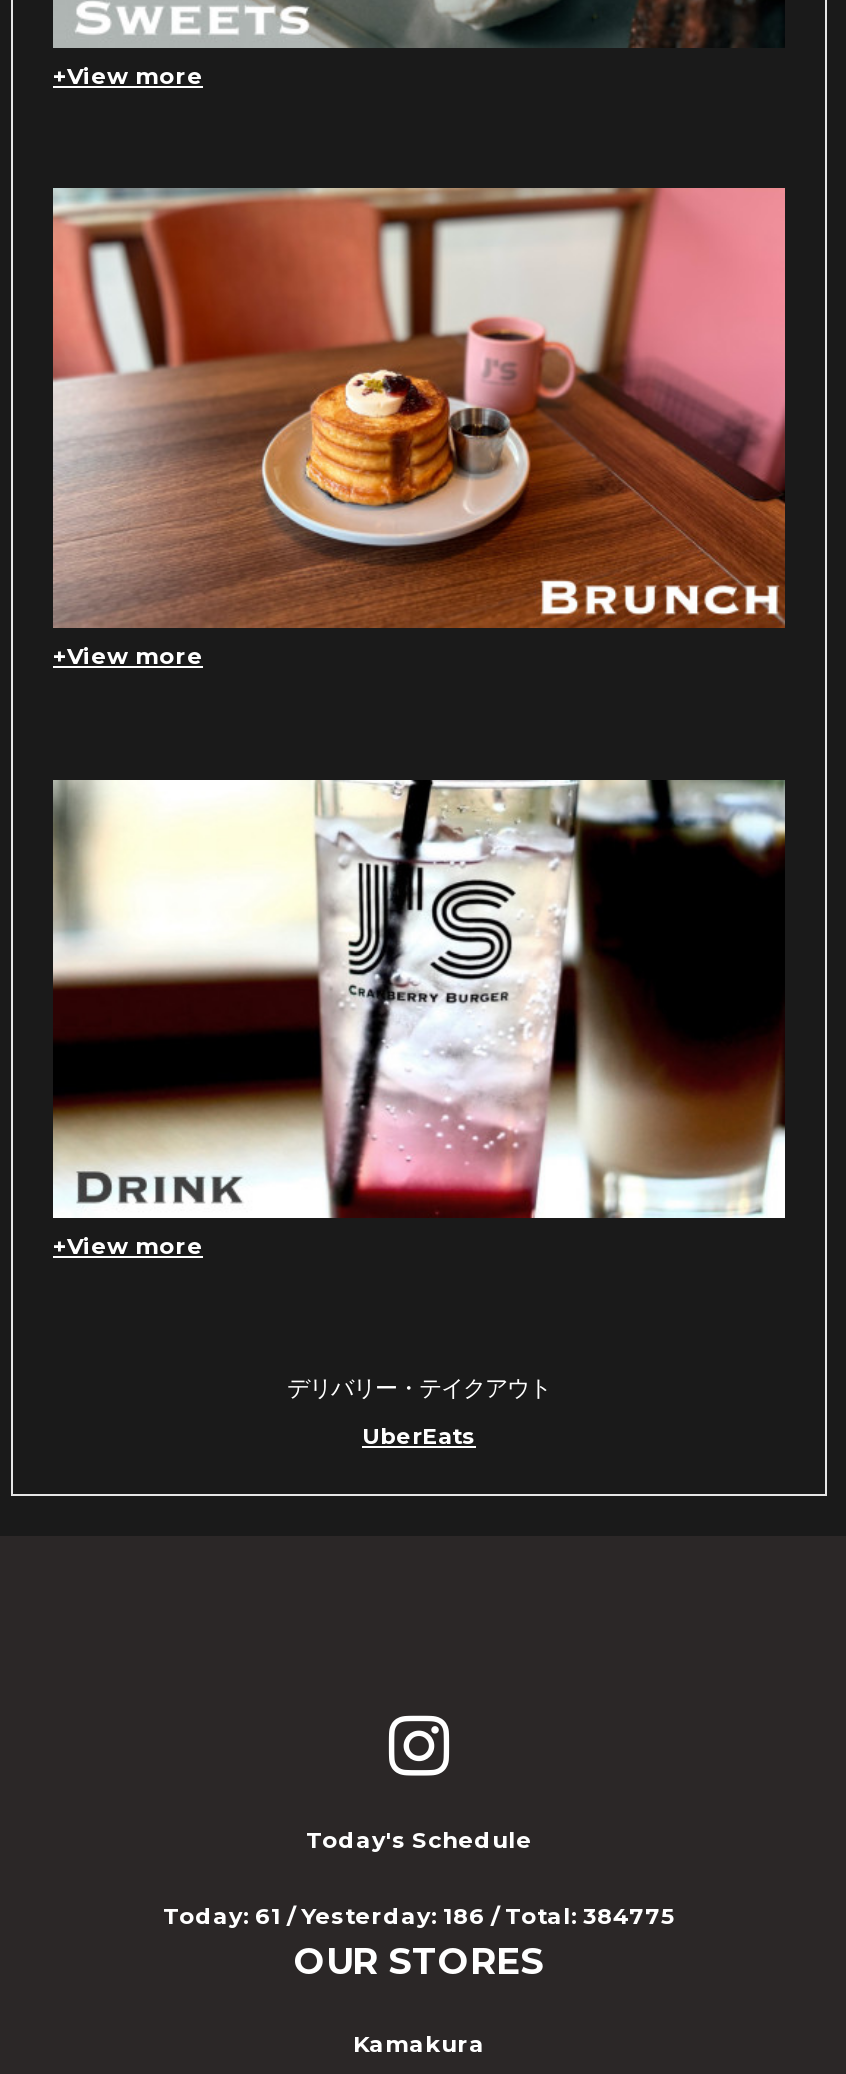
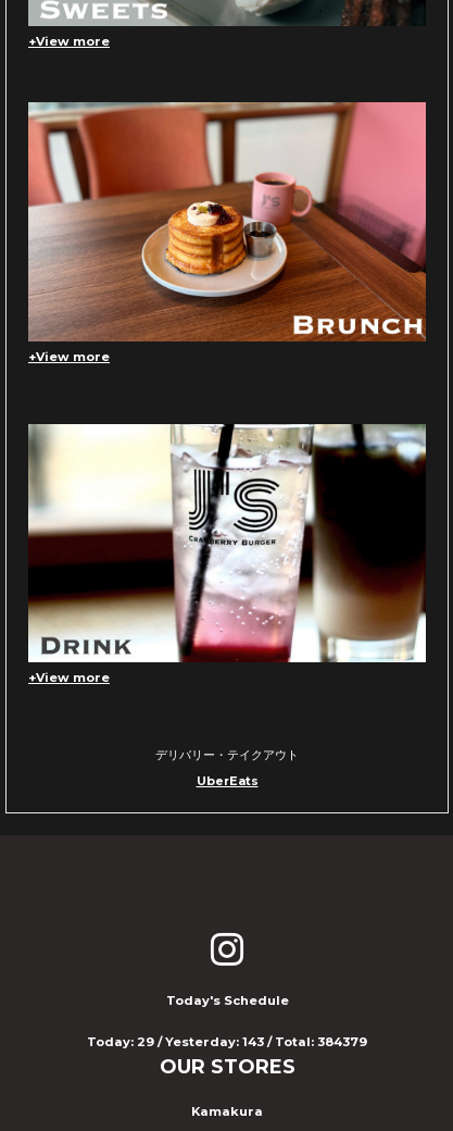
[163,1902,675,1930] Today: 61 / Yesterday: 186 / Total: 384775 -> [87,1034,367,1049] Today: 29 / Yesterday: 143 / Total: 384379

